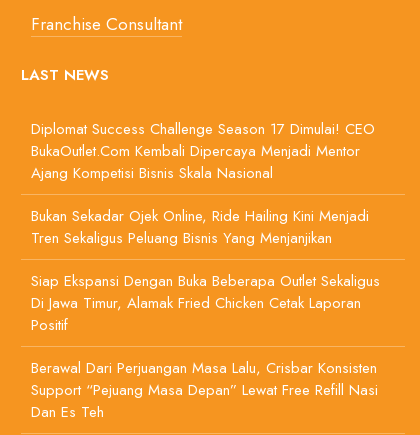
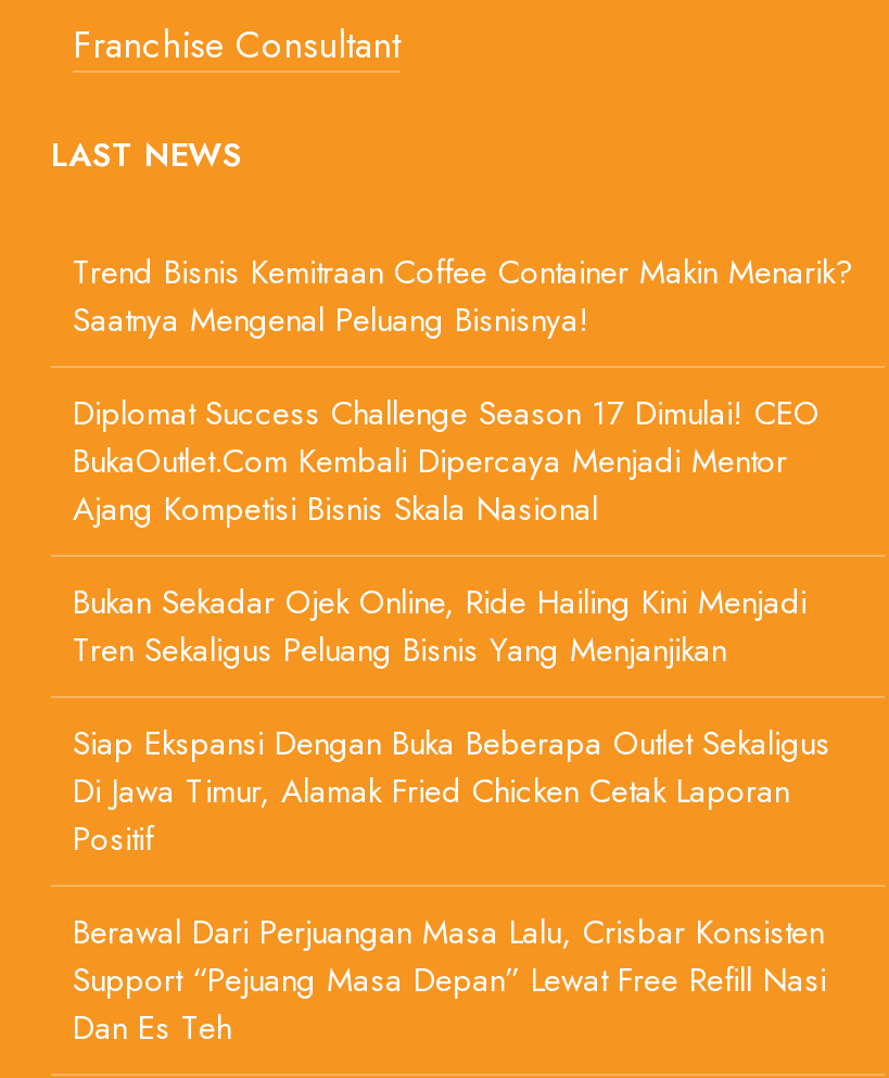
none -> [73,249,852,345] Trend Bisnis Kemitraan Coffee Container Makin Menarik? | Saatnya Mengenal Peluang Bisnisnya!

